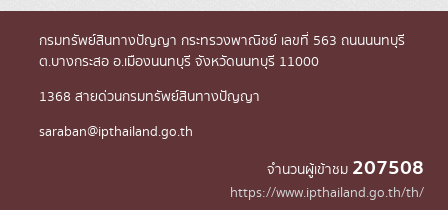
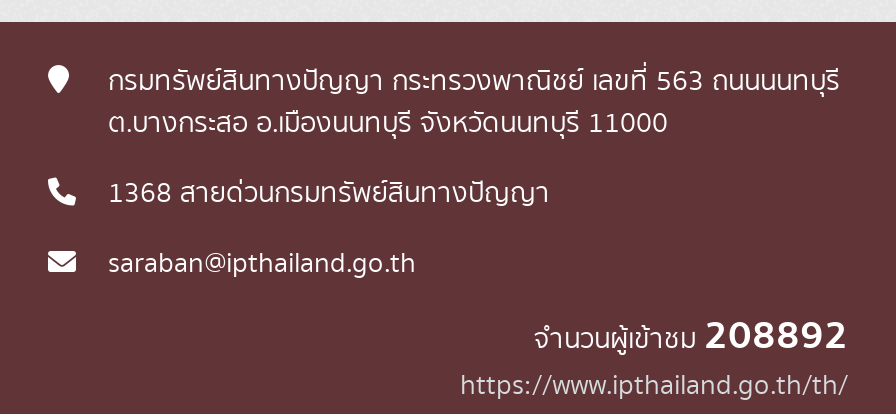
[267,152,424,184] จำนวนผู้เข้าชม207508 -> [534,304,848,368] จำนวนผู้เข้าชม208892

